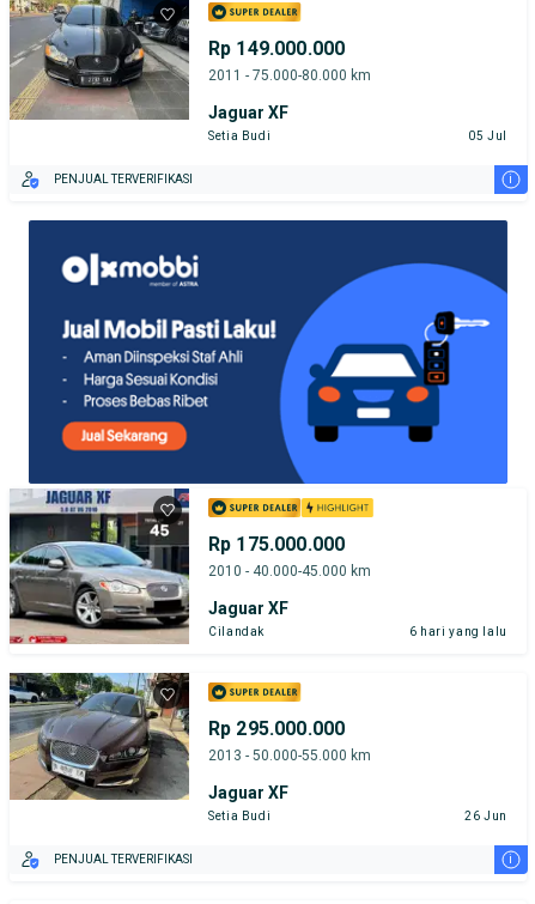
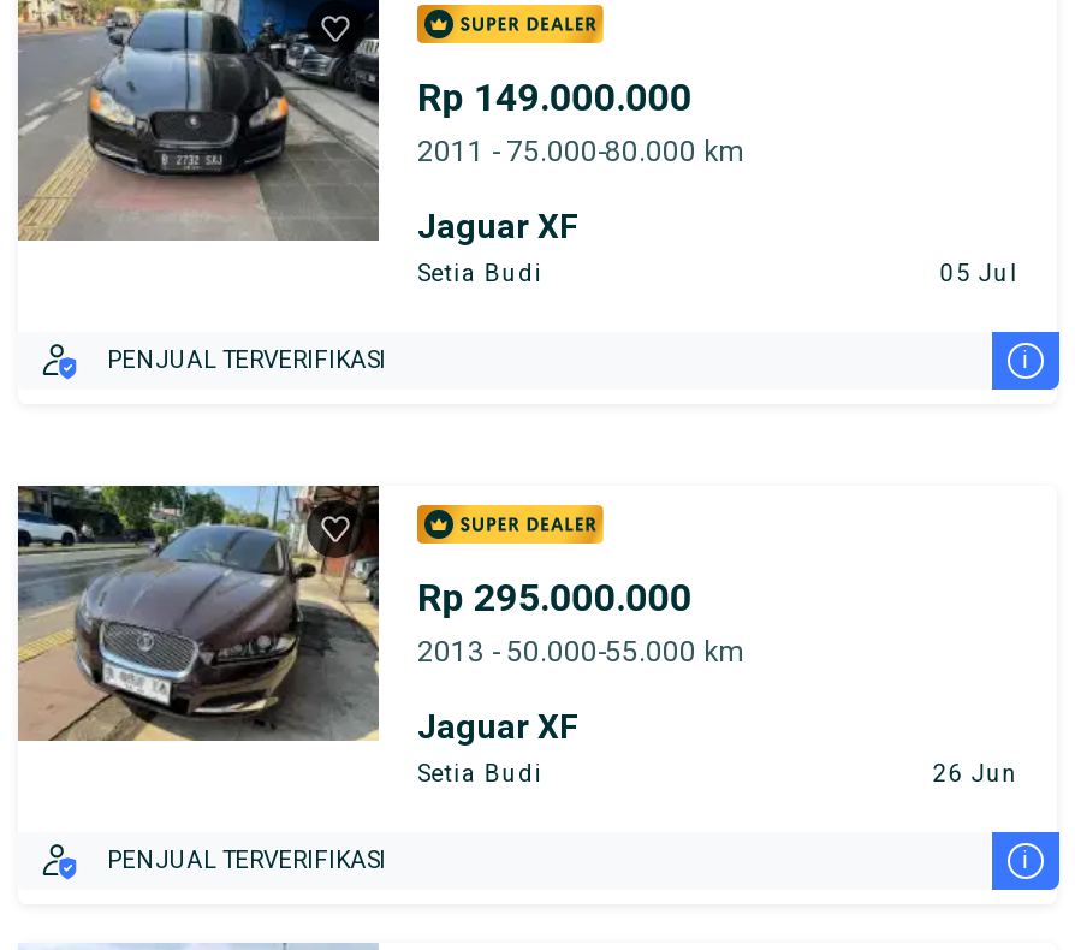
[8,219,509,645] [image] | Rp 175.000.000 | 2010 - 40.000-45.000 km | Jaguar XF | Cilandak | 6 hari yang lalu -> none

